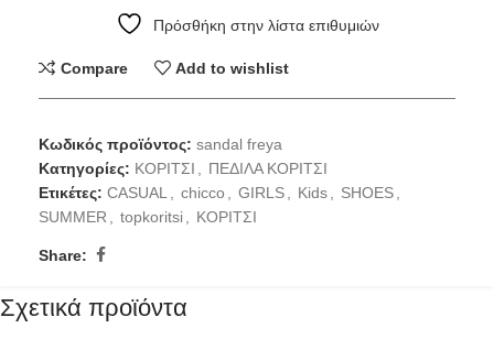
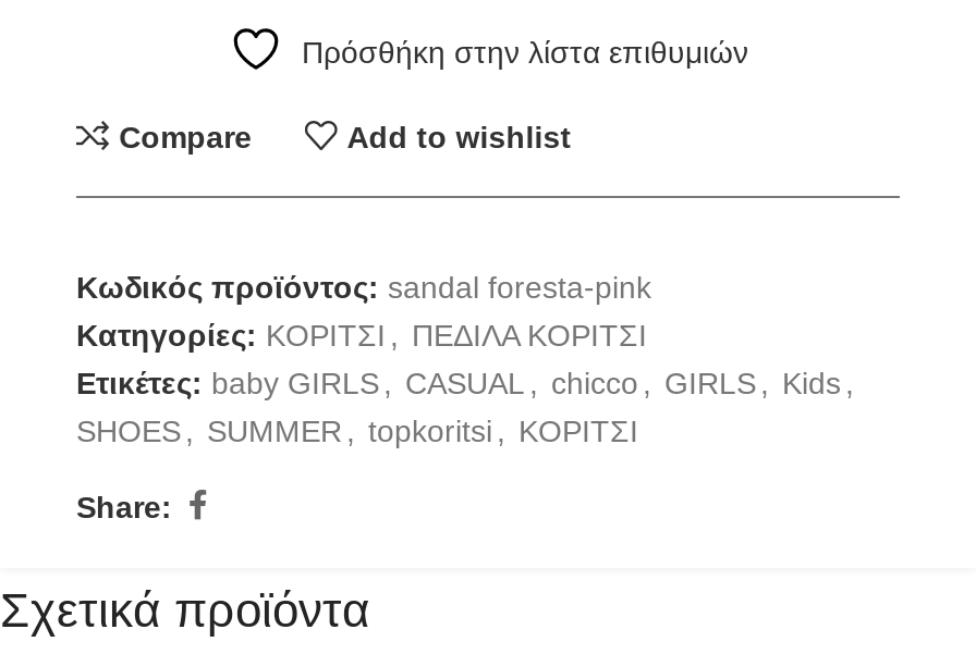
[39,136,282,153] Κωδικός προϊόντος: sandal freya -> [76,270,651,304] Κωδικός προϊόντος: sandal foresta-pink
[39,184,400,226] Ετικέτες: CASUAL , chicco , GIRLS , Kids , SHOES , | SUMMER , topkoritsi , ΚΟΡΙΤΣΙ -> [76,365,854,448] Ετικέτες: baby GIRLS , CASUAL , chicco , GIRLS , Kids , | SHOES , SUMMER , topkoritsi , ΚΟΡΙΤΣΙ

